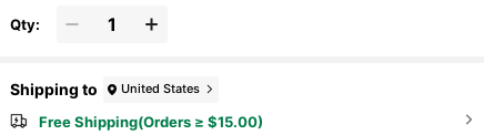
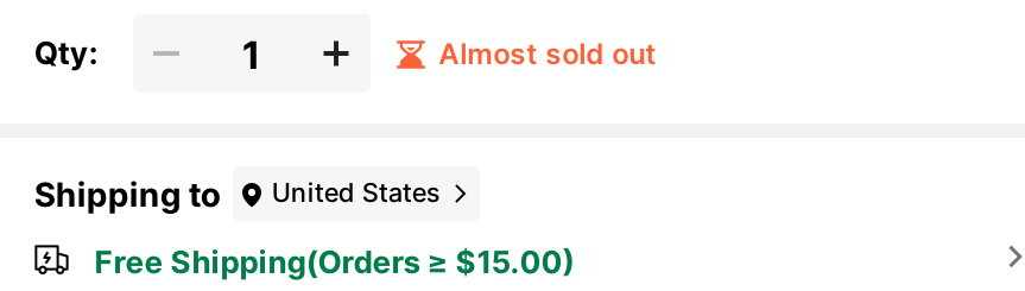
none -> [439,35,657,71] Almost sold out

